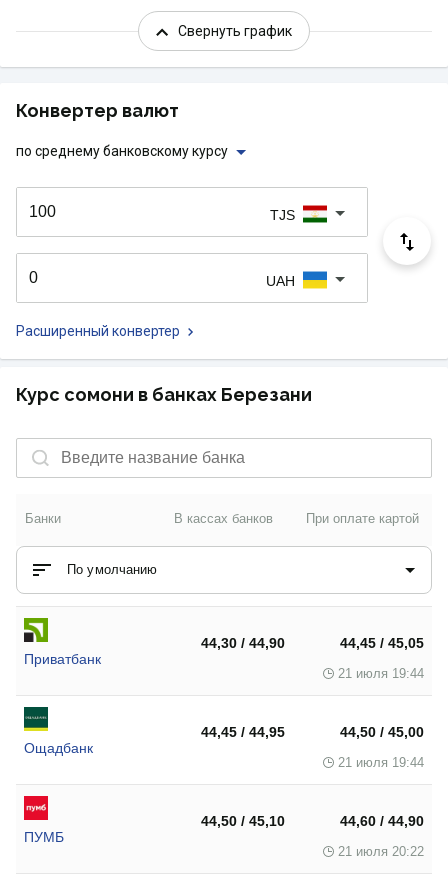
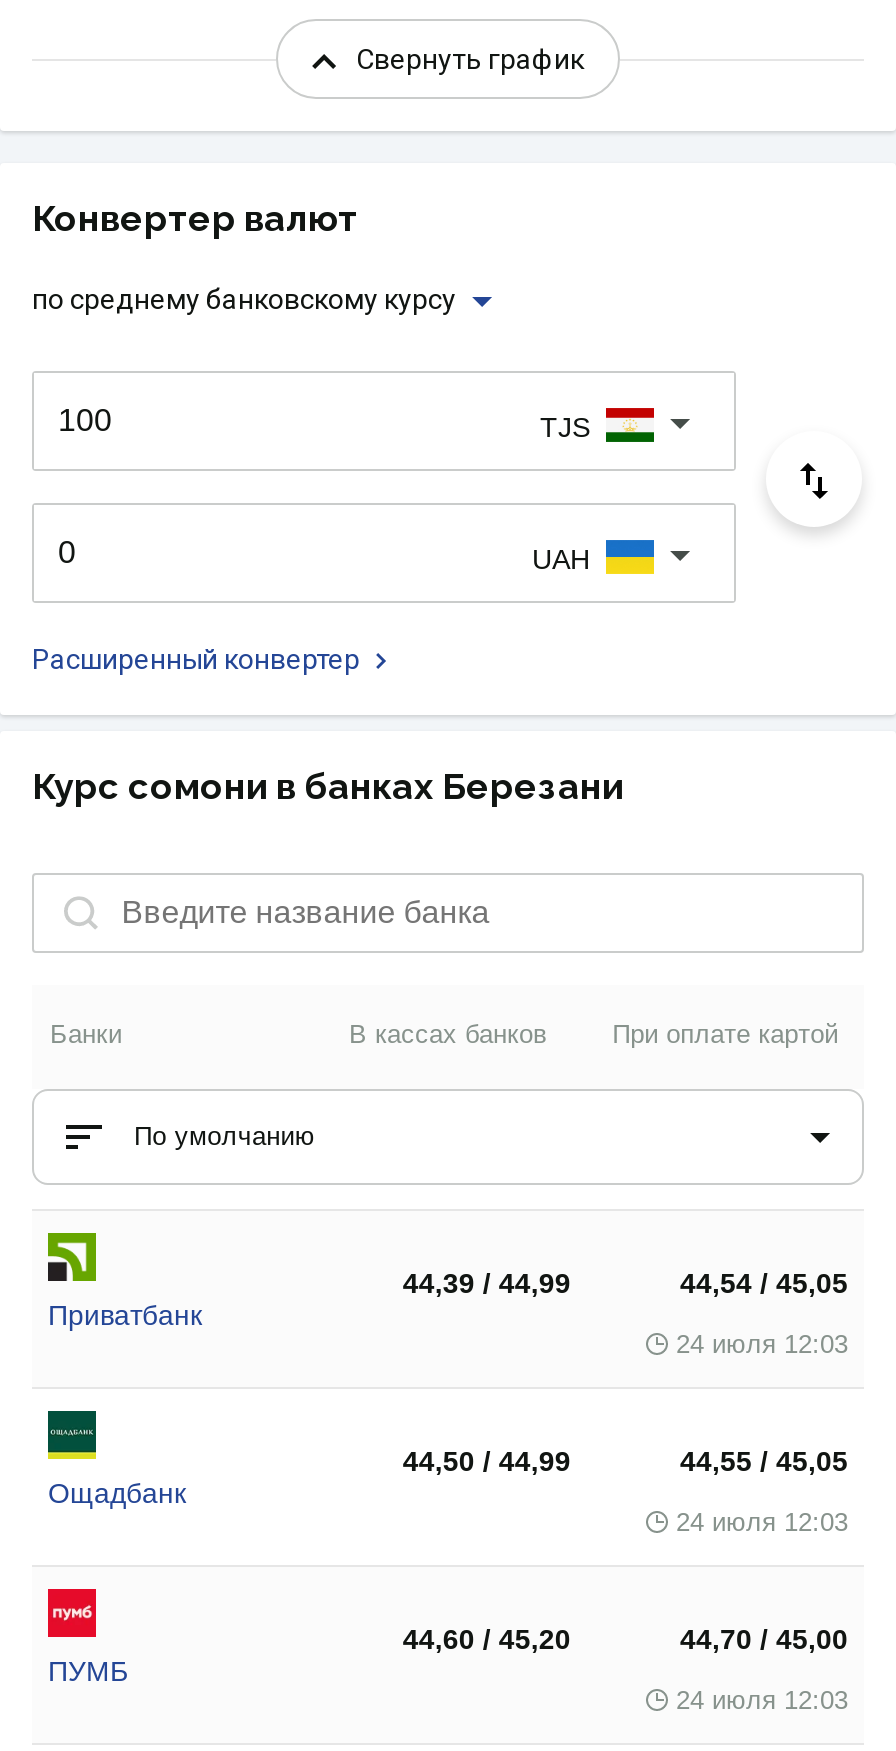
[201,635,285,651] 44,30 / 44,90 -> [403,1267,571,1299] 44,39 / 44,99
[340,635,424,651] 44,45 / 45,05 -> [680,1267,848,1299] 44,54 / 45,05
[338,666,424,681] 21 июля 19:44 -> [676,1329,848,1359] 24 июля 12:03
[201,724,285,740] 44,45 / 44,95 -> [403,1445,571,1477] 44,50 / 44,99
[340,724,424,740] 44,50 / 45,00 -> [680,1445,848,1477] 44,55 / 45,05
[338,755,424,770] 21 июля 19:44 -> [676,1507,848,1537] 24 июля 12:03
[201,813,285,829] 44,50 / 45,10 -> [403,1623,571,1655] 44,60 / 45,20
[340,813,424,829] 44,60 / 44,90 -> [680,1623,848,1655] 44,70 / 45,00
[338,844,424,859] 21 июля 20:22 -> [676,1685,848,1715] 24 июля 12:03

